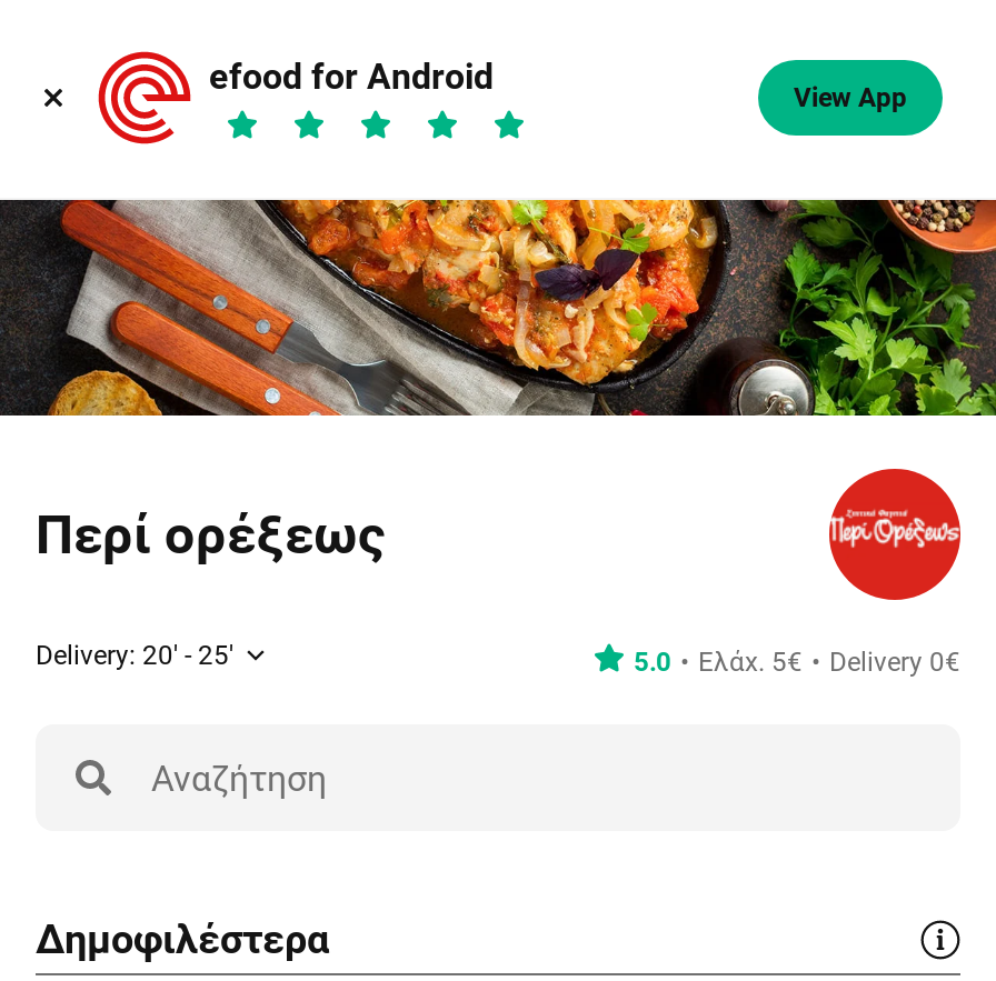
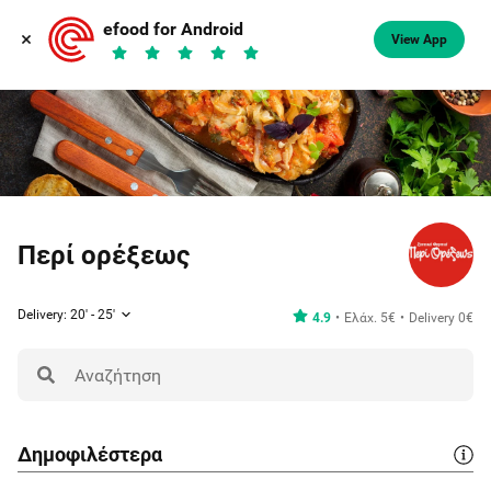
[634,647,960,678] 5.0 Ελάχ. 5€ Delivery 0€ -> [312,310,473,326] 4.9 Ελάχ. 5€ Delivery 0€

